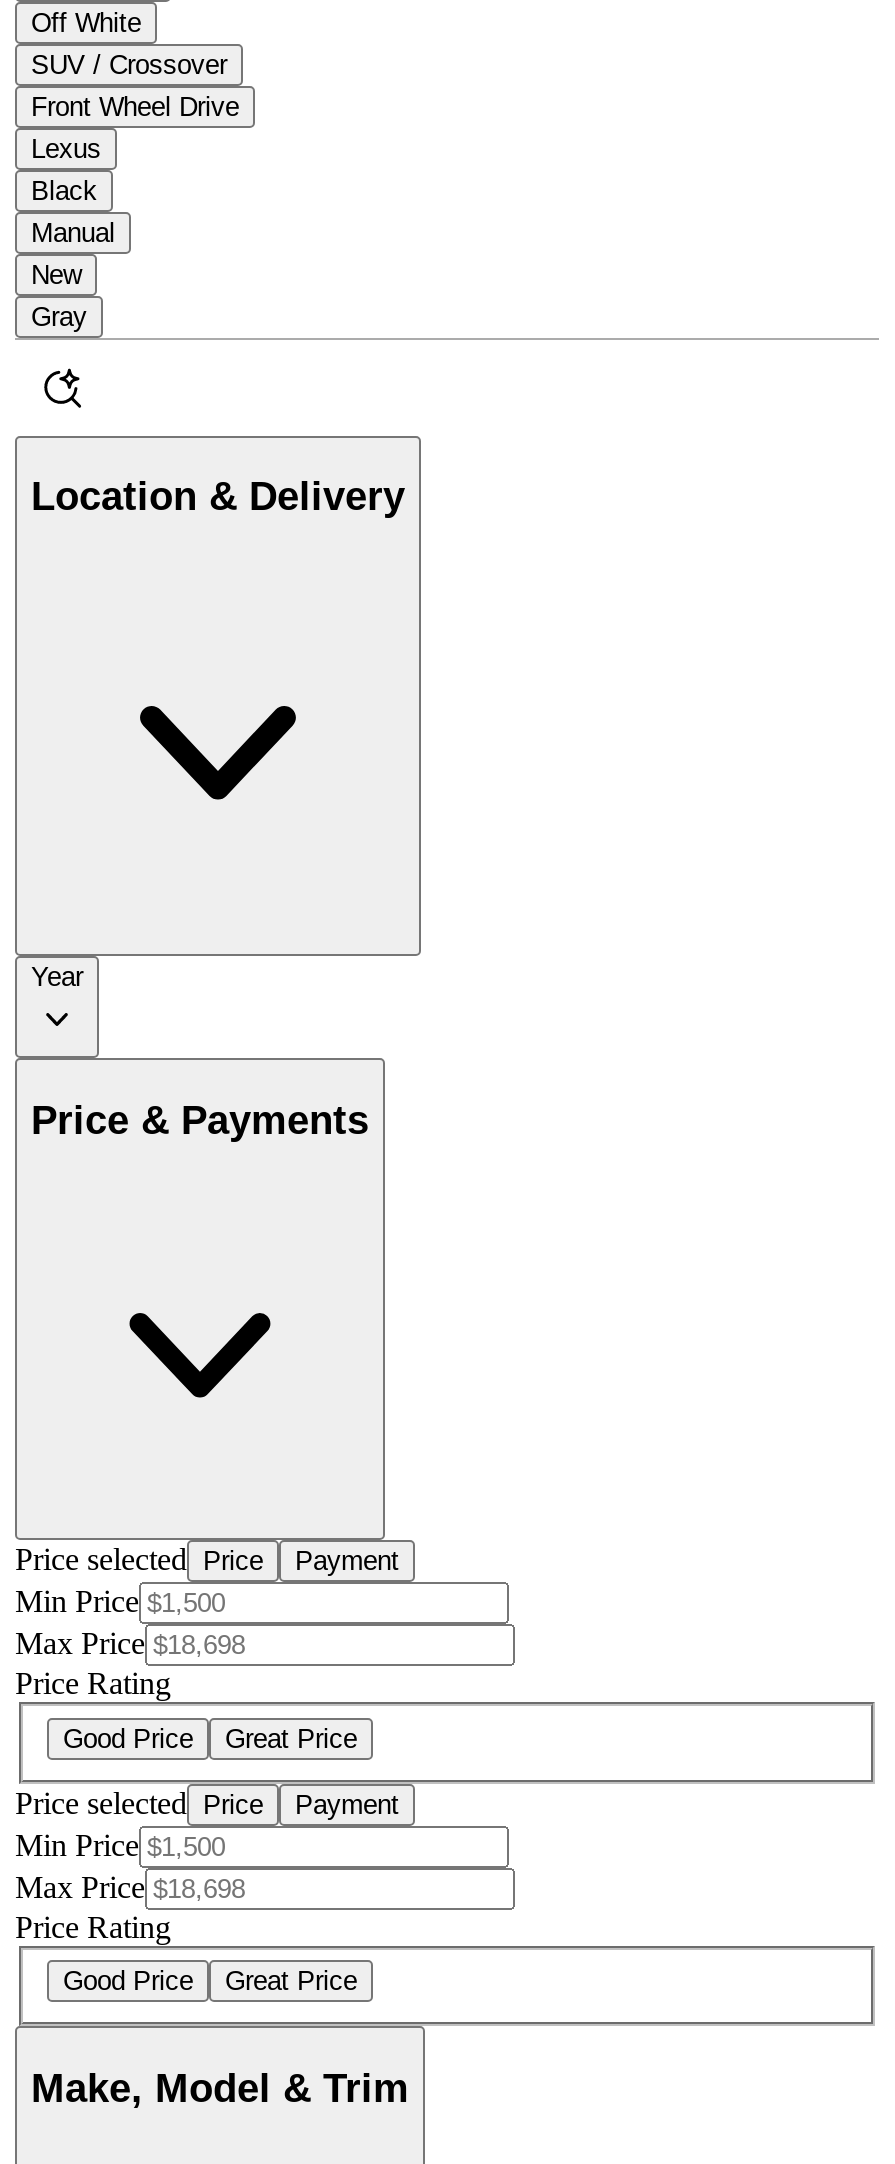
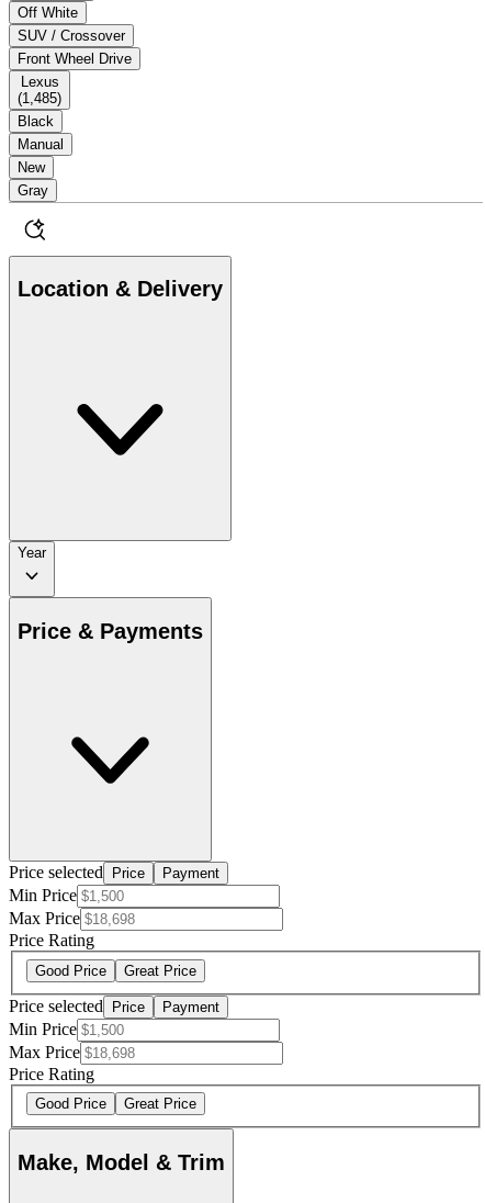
none -> [18,90,61,106] (1,485)

